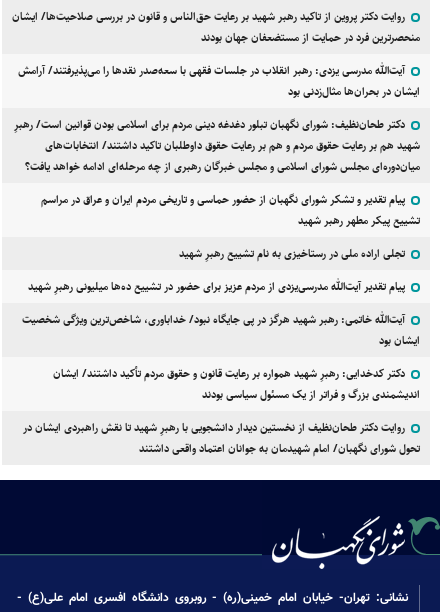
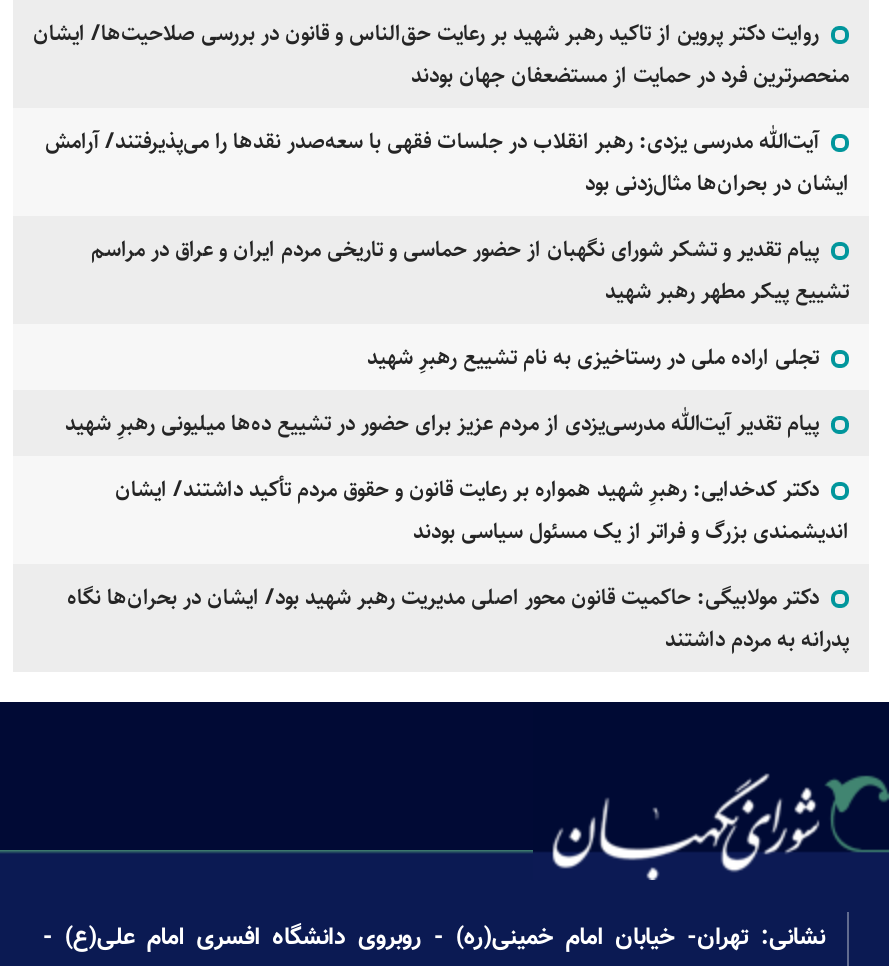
[14,116,420,175] دکتر طحان‌نظیف: شورای نگهبان تبلور دغدغه دینی مردم برای اسلامی بودن قوانین است/ رهبرِ | شهید هم بر رعایت حقوق مردم و هم بر رعایت حقوق داوطلبان تاکید داشتند/ انتخابات‌های | میان‌دوره‌ای مجلس شورای اسلامی و مجلس خبرگان رهبری از چه مرحله‌ای ادامه خواهد یافت؟ -> none
[22,311,420,349] آیت‌الله خاتمی: رهبر شهید هرگز در پی جایگاه نبود/ خداباوری، شاخص‌ترین ویژگی شخصیت | ایشان بود -> none
[23,419,420,457] روایت دکتر طحان‌نظیف از نخستین دیدار دانشجویی با رهبرِ شهید تا نقش راهبردی ایشان در | تحول شورای نگهبان/ امام شهیدمان به جوانان اعتماد واقعی داشتند -> [67,580,849,656] دکتر مولابیگی: حاکمیت قانون محور اصلی مدیریت رهبر شهید بود/ ایشان در بحران‌ها نگاه | پدرانه به مردم داشتند

